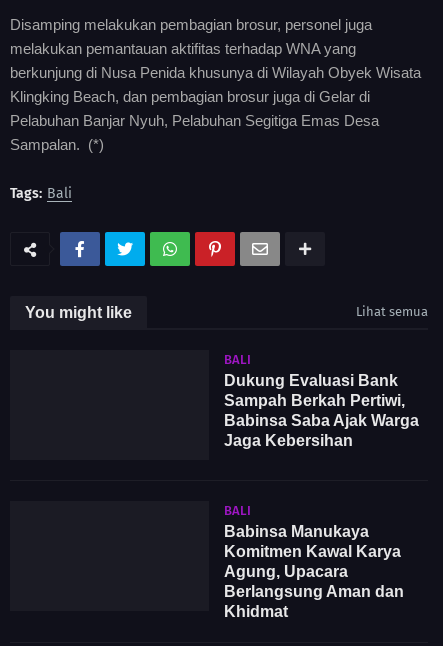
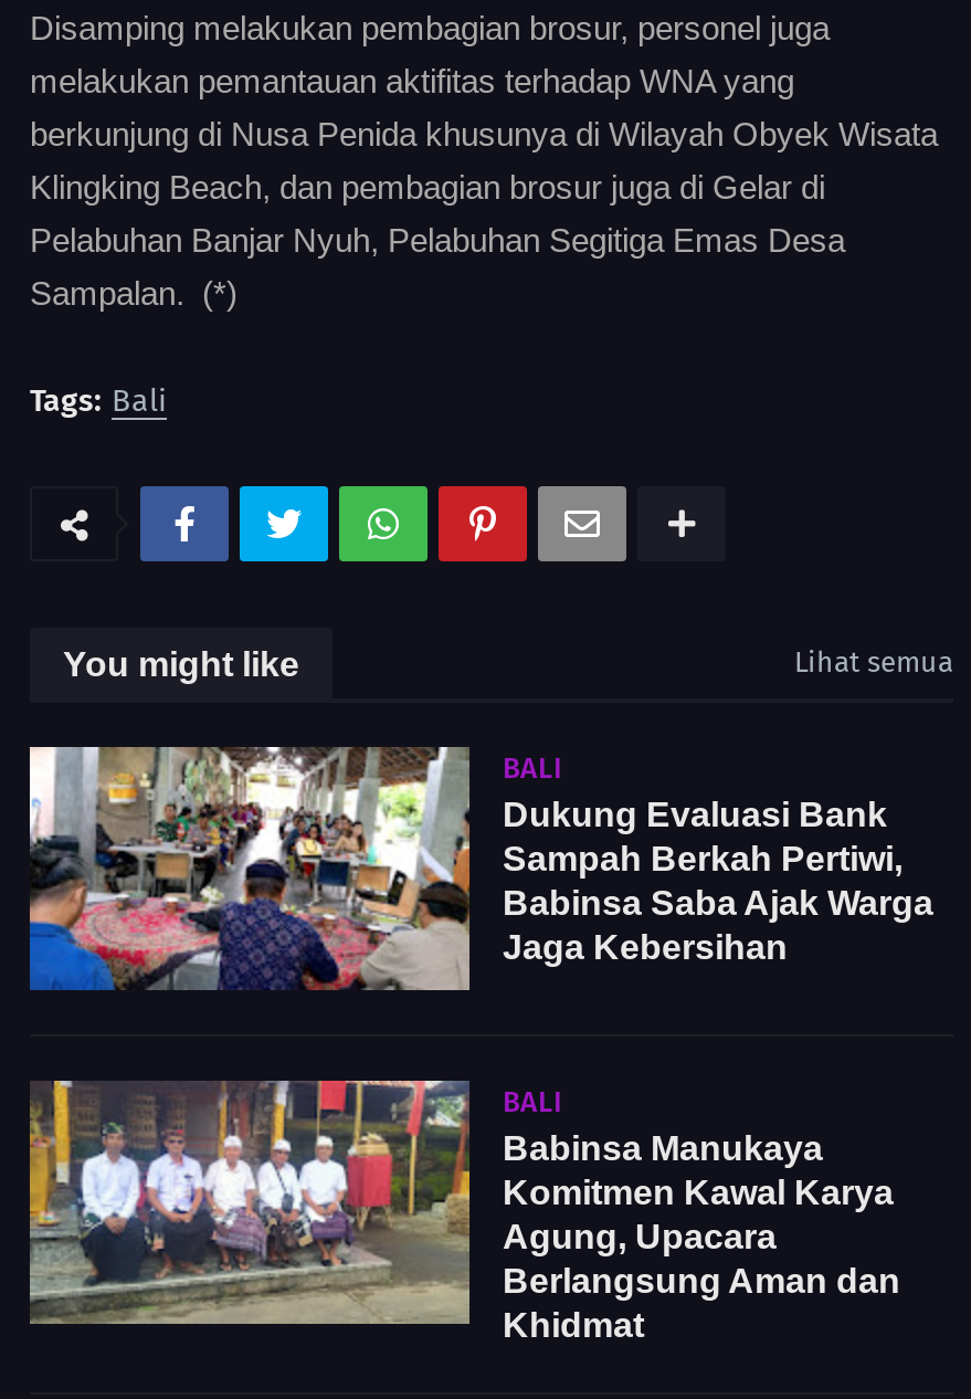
none -> [28,745,472,992] [image]
none -> [28,1079,472,1326] [image]

